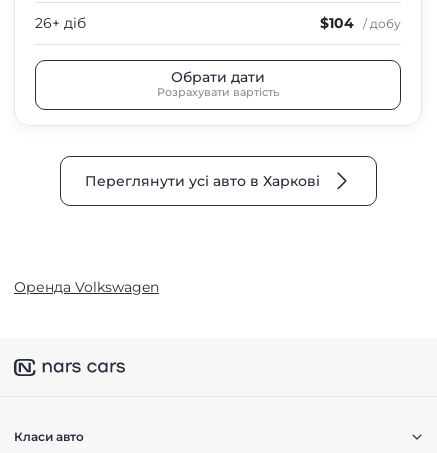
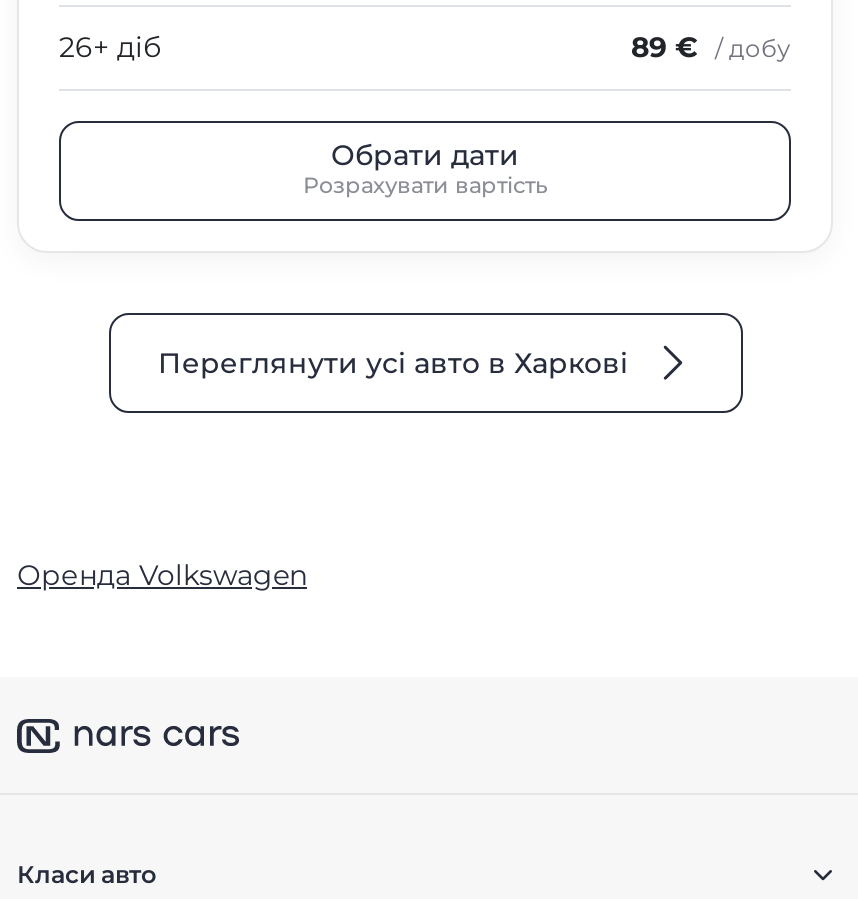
[320,14,401,32] $104 / добу -> [631,29,791,65] 89 € / добу

